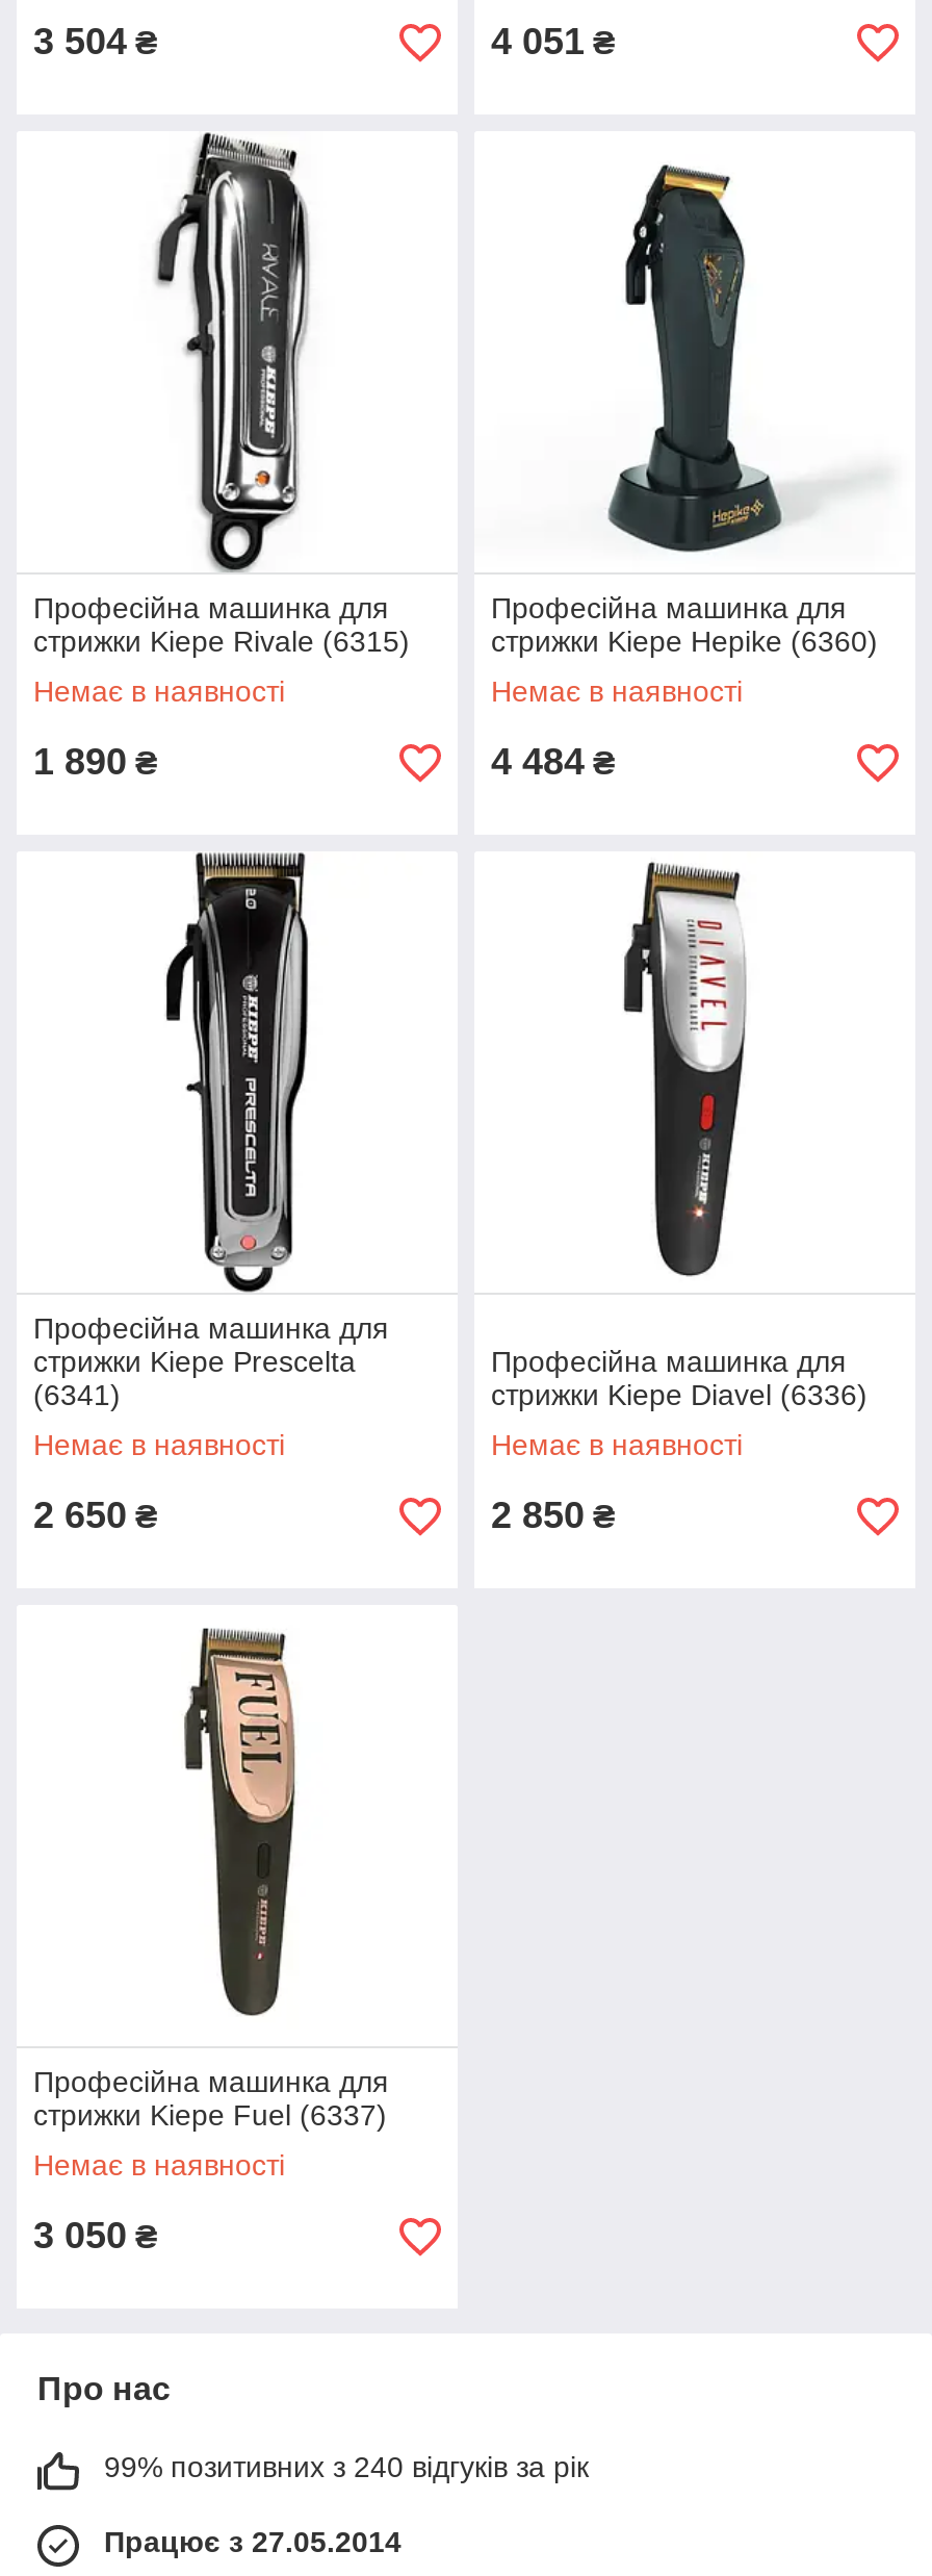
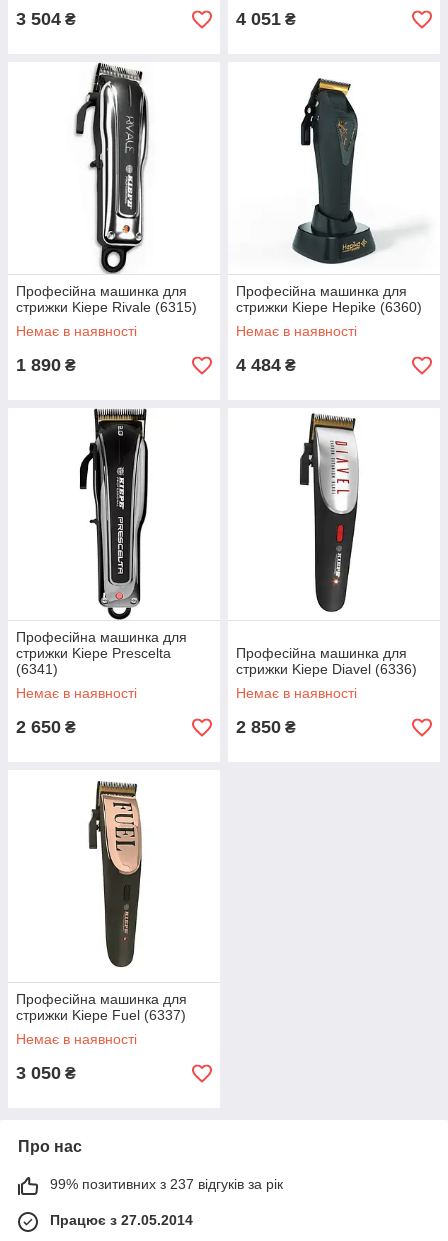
[104,2450,589,2483] 99% позитивних з 240 відгуків за рік -> [50,1176,283,1192] 99% позитивних з 237 відгуків за рік

